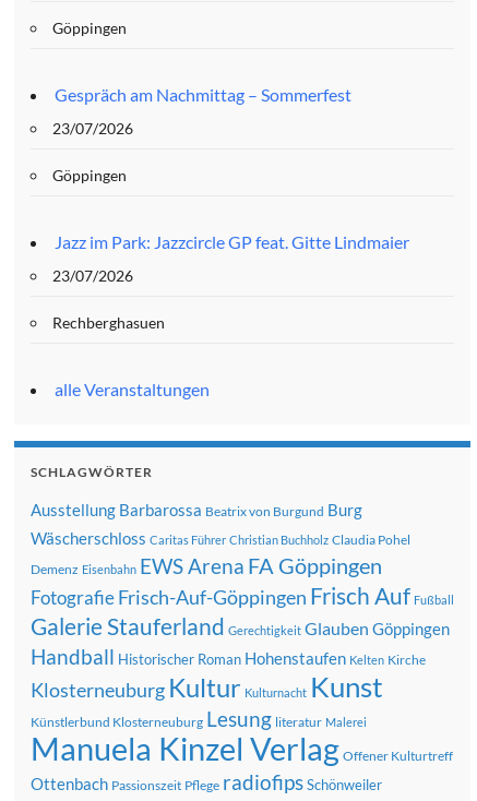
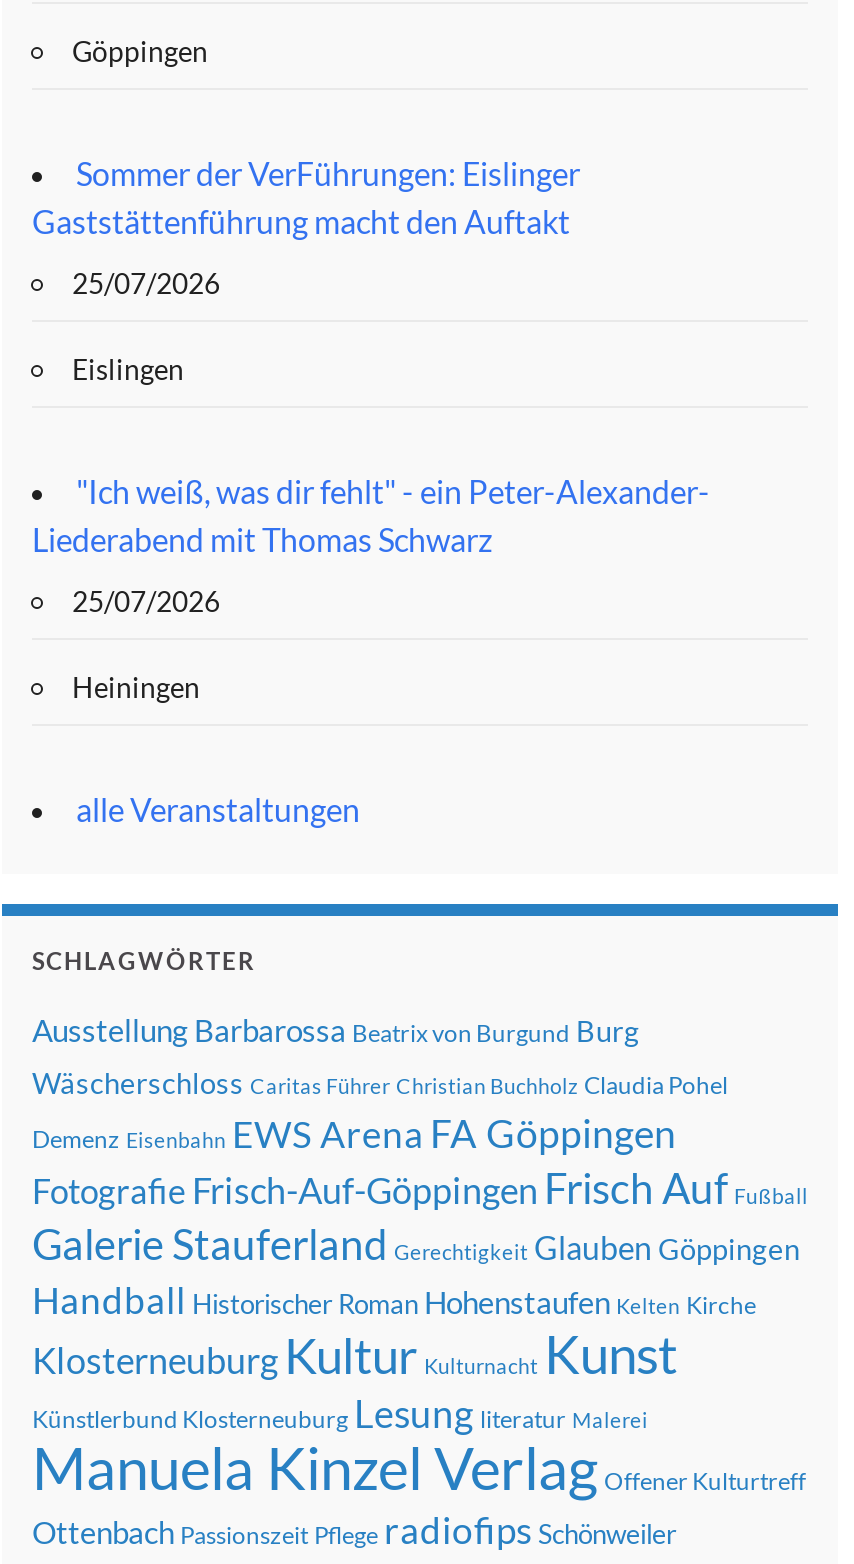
[55,84,351,105] Gespräch am Nachmittag – Sommerfest -> [32,154,580,240] Sommer der VerFührungen: Eislinger | Gaststättenführung macht den Auftakt
[52,119,133,138] 23/07/2026 -> [72,266,220,300] 25/07/2026
[52,166,127,185] Göppingen -> [72,352,184,386] Eislingen
[55,231,409,252] Jazz im Park: Jazzcircle GP feat. Gitte Lindmaier -> [32,472,710,558] "Ich weiß, was dir fehlt" - ein Peter-Alexander- | Liederabend mit Thomas Schwarz
[52,266,133,285] 23/07/2026 -> [72,584,220,618] 25/07/2026
[52,313,165,332] Rechberghasuen -> [72,670,200,704] Heiningen

